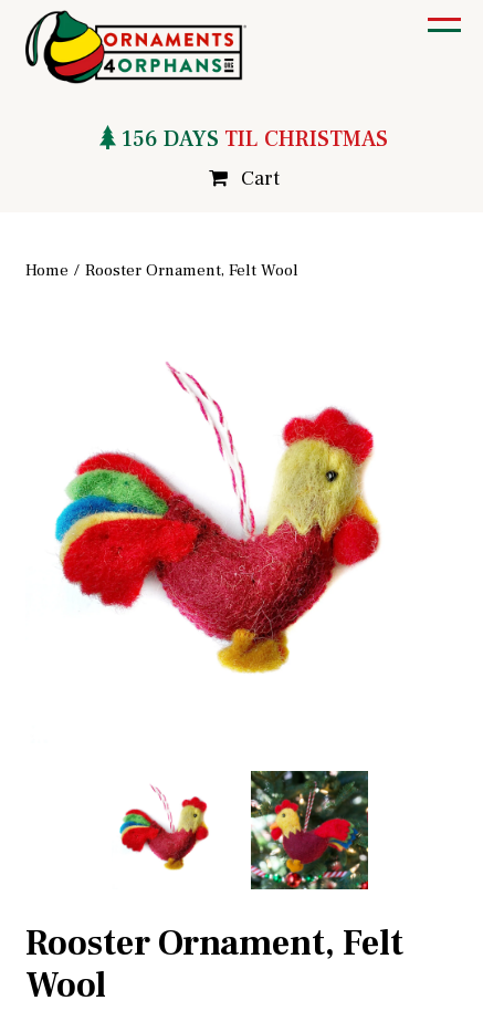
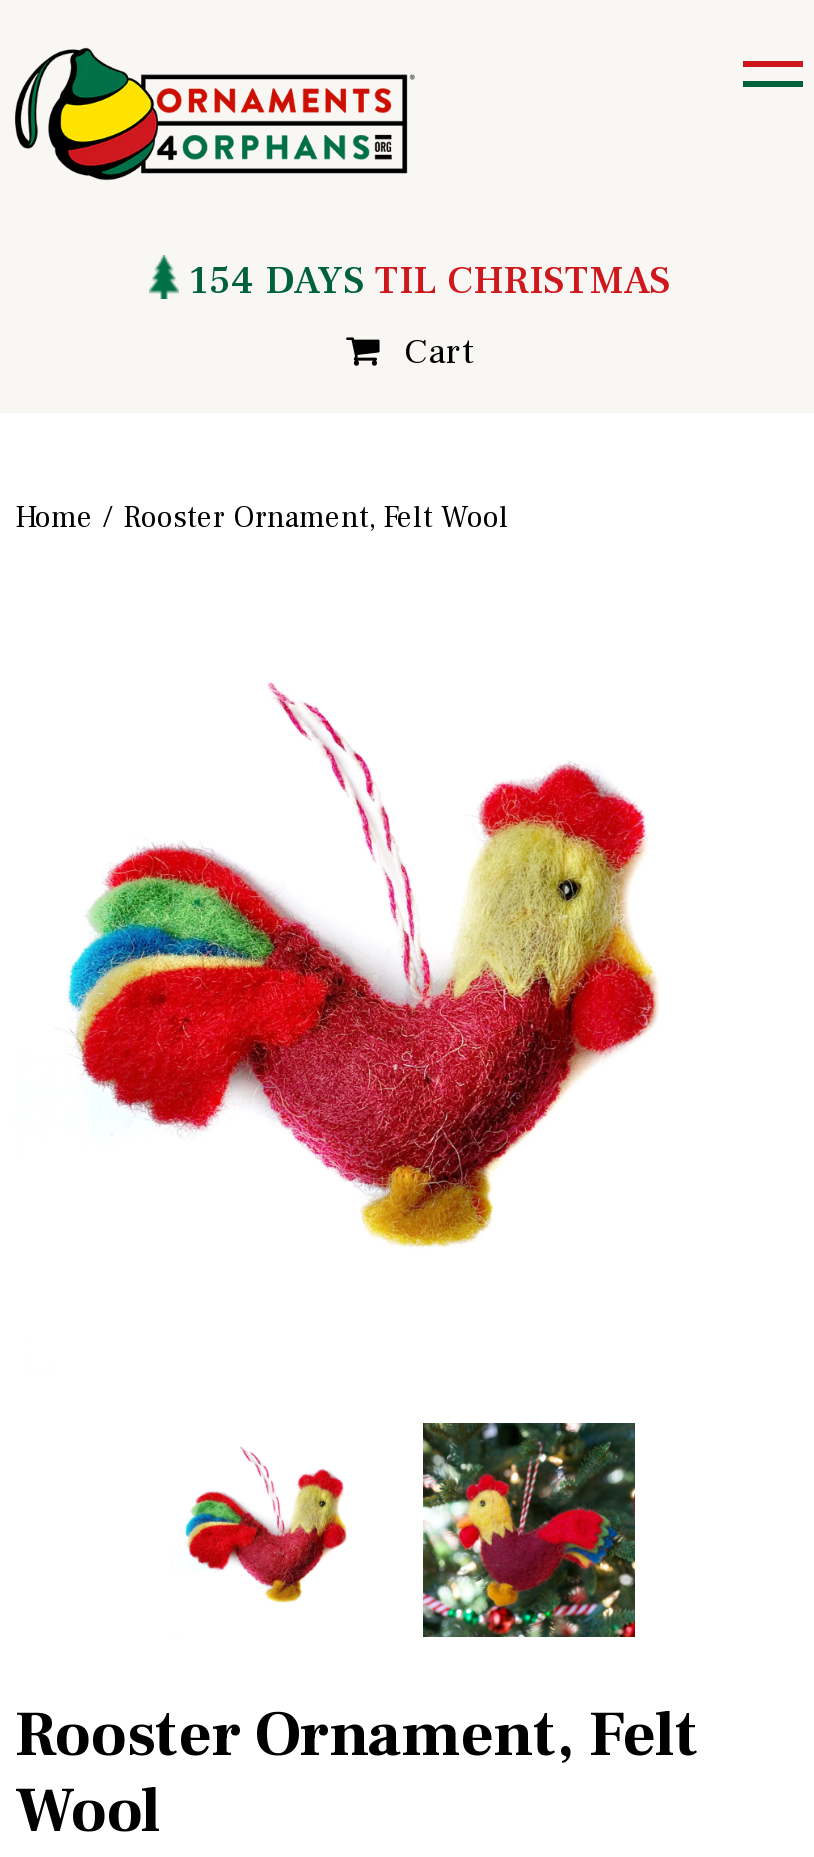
[122,125,388,154] 156 DAYS TIL CHRISTMAS -> [189,256,671,308] 154 DAYS TIL CHRISTMAS

